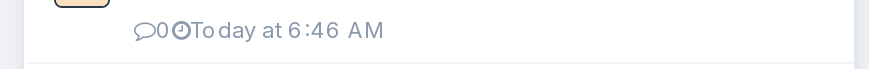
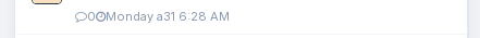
[156,16,384,44] 0 Today at 6:46 AM -> [87,9,230,24] 0 Monday a31 6:28 AM

